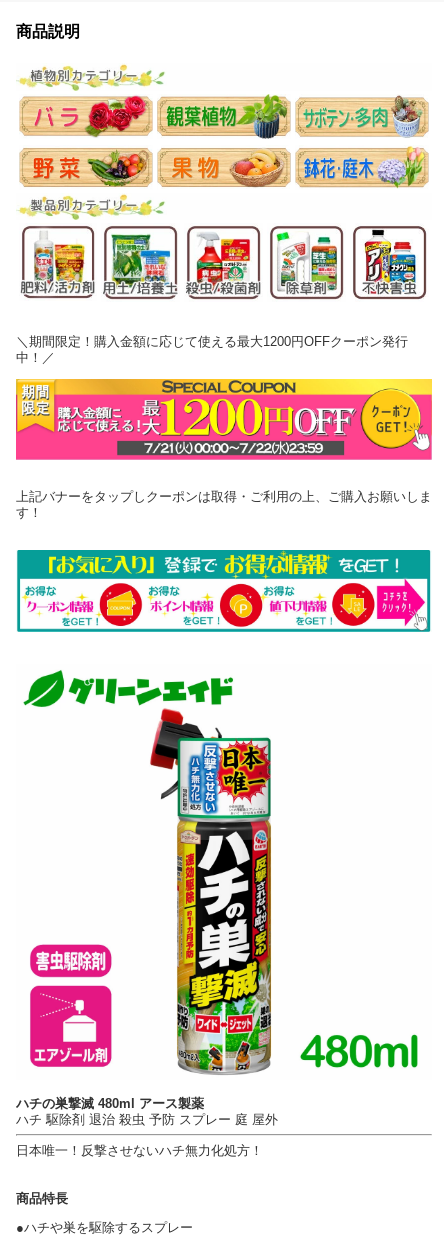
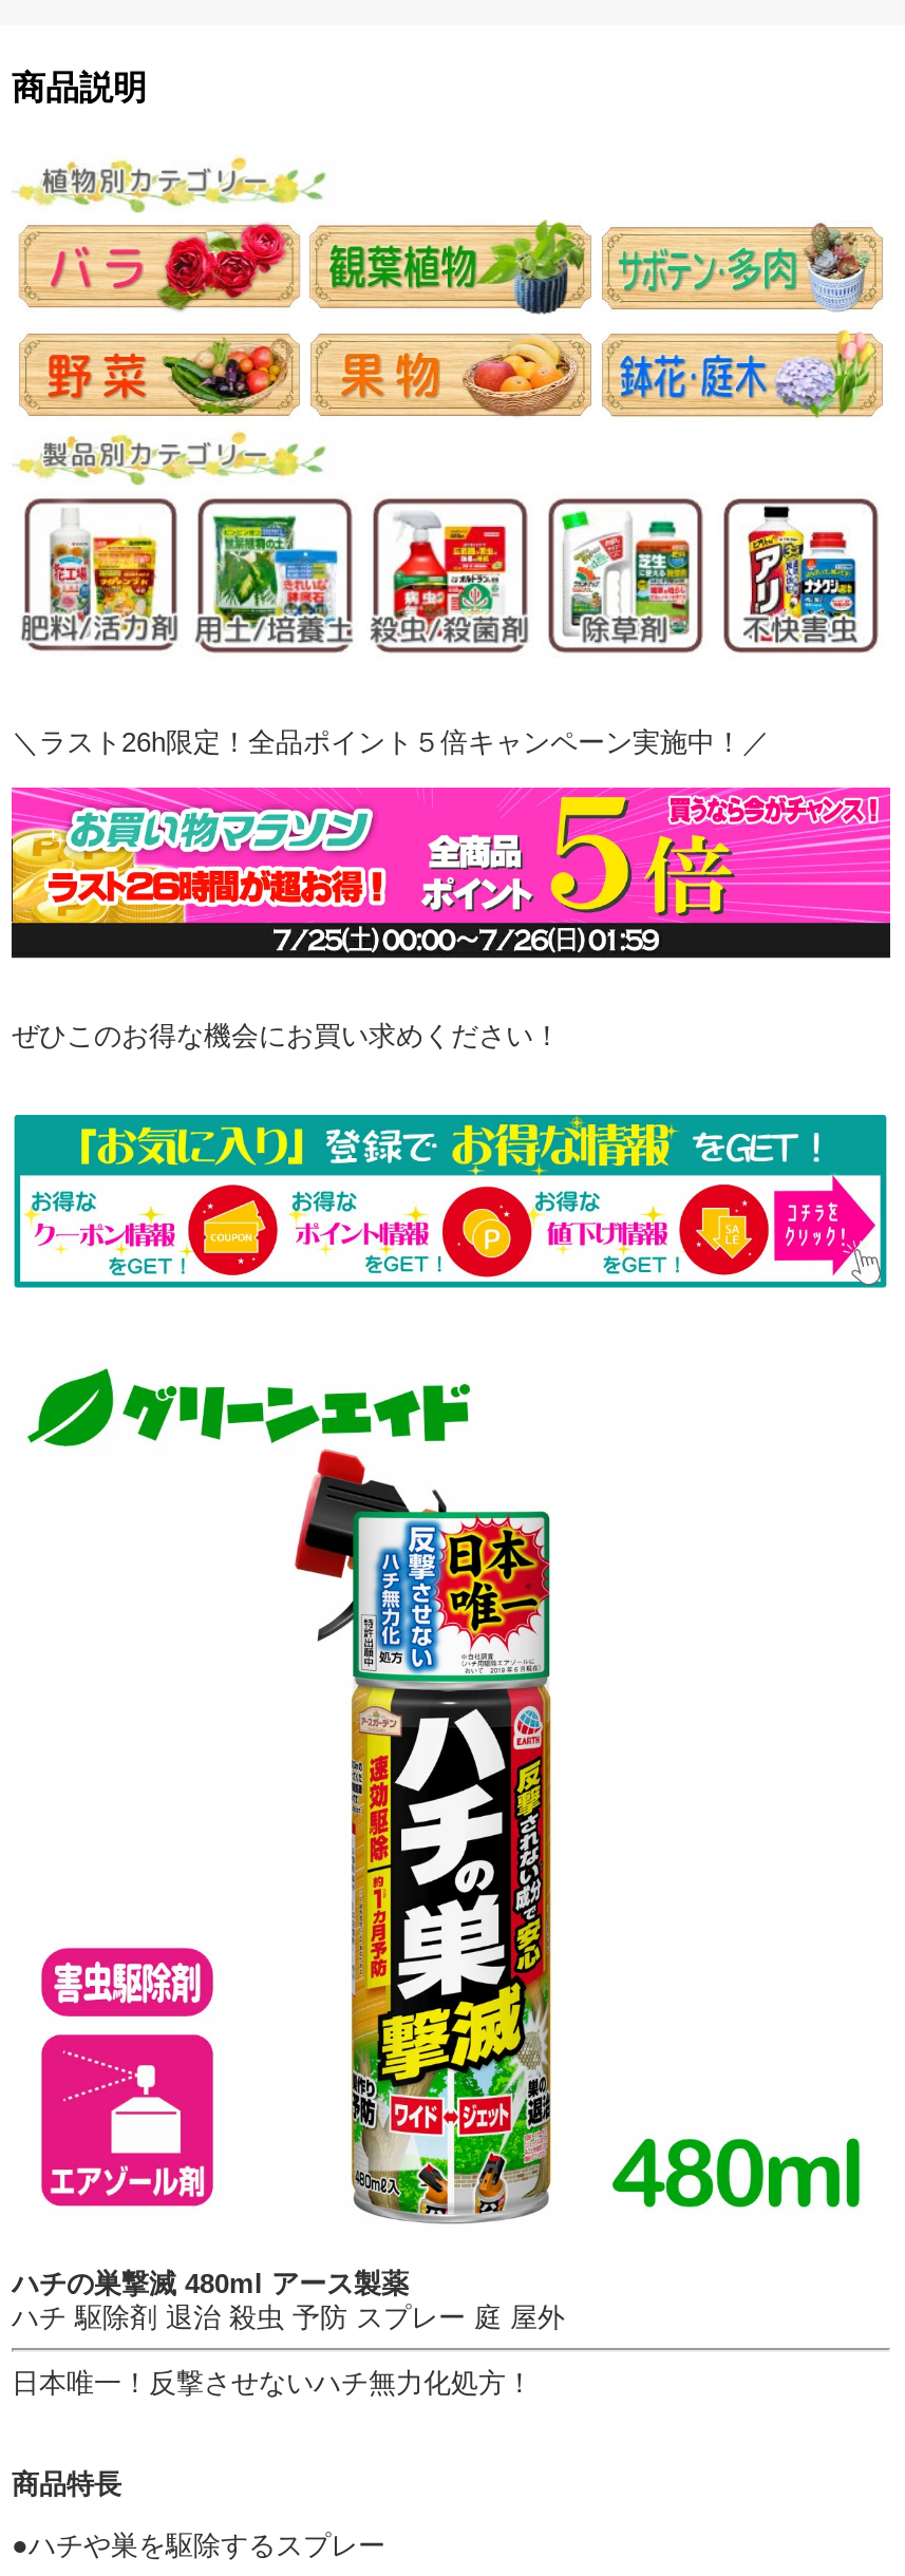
[16,334,408,365] ＼期間限定！購入金額に応じて使える最大1200円OFFクーポン発行 | 中！／ -> [12,727,770,759] ＼ラスト26h限定！全品ポイント５倍キャンペーン実施中！／
[15,378,433,520] [image] | 上記バナーをタップしクーポンは取得・ご利用の上、ご購入お願いしま | す！ -> [10,785,892,1053] [image] | ぜひこのお得な機会にお買い求めください！

